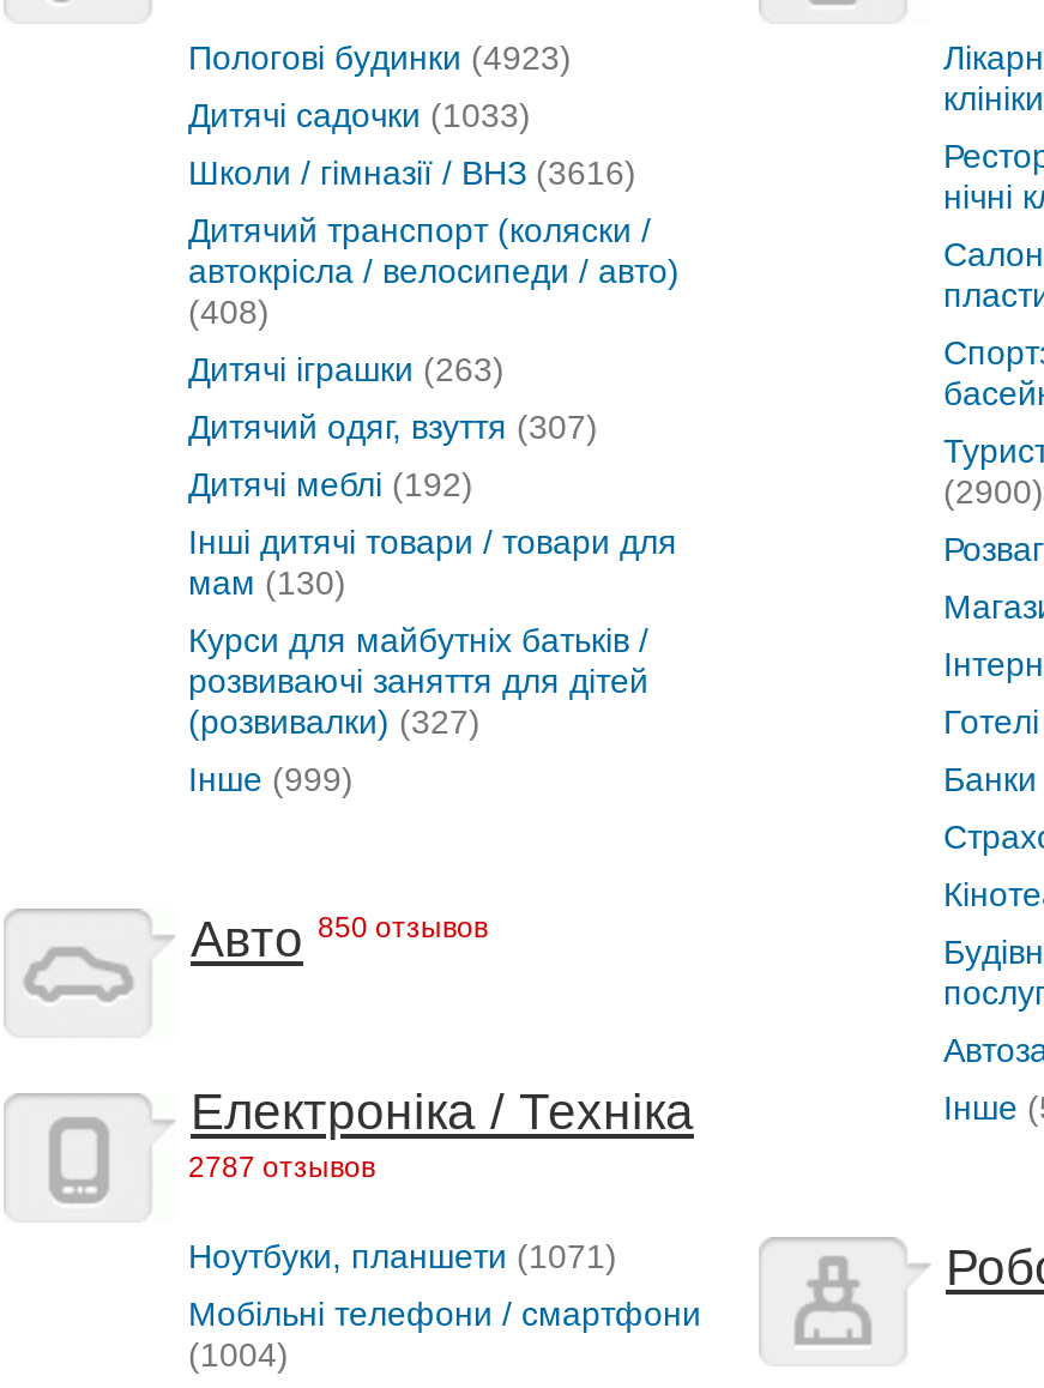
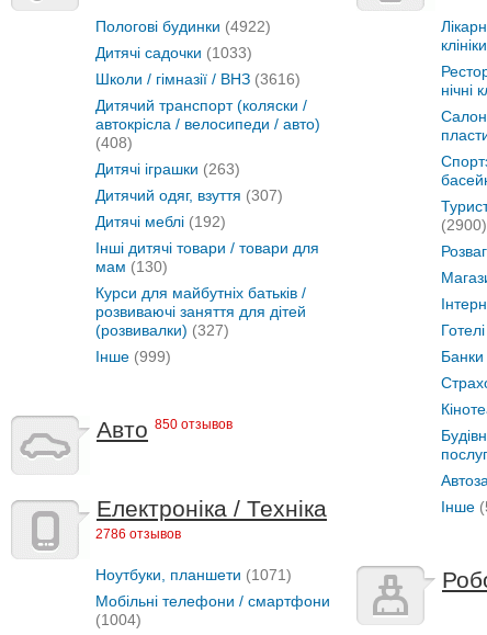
[188,38,572,77] Пологові будинки (4923) -> [95,18,271,35] Пологові будинки (4922)
[188,1151,375,1184] 2787 отзывов -> [95,526,181,542] 2786 отзывов

